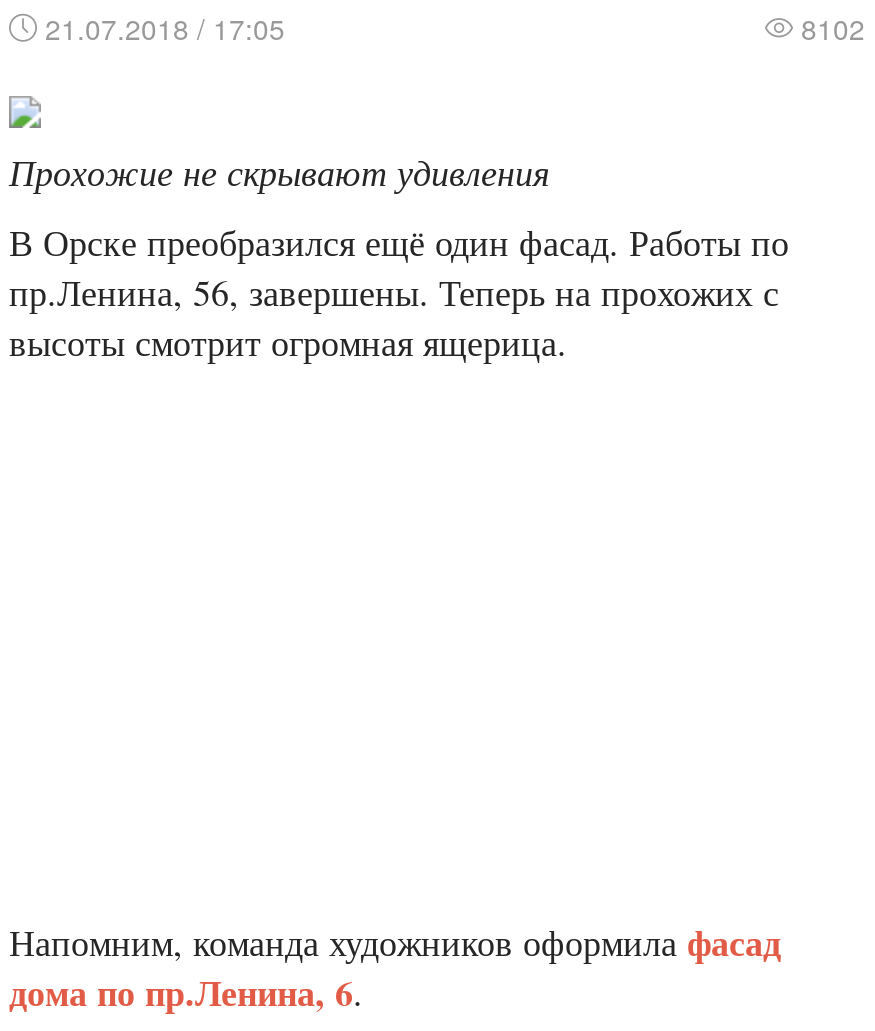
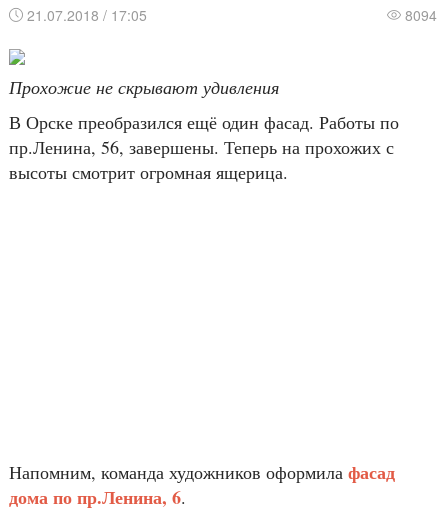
[793,8,865,48] 8102 -> [401,5,437,25] 8094

